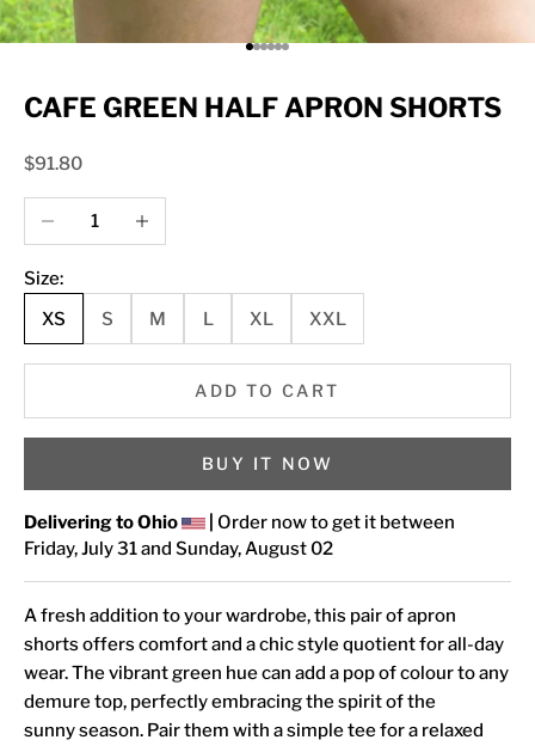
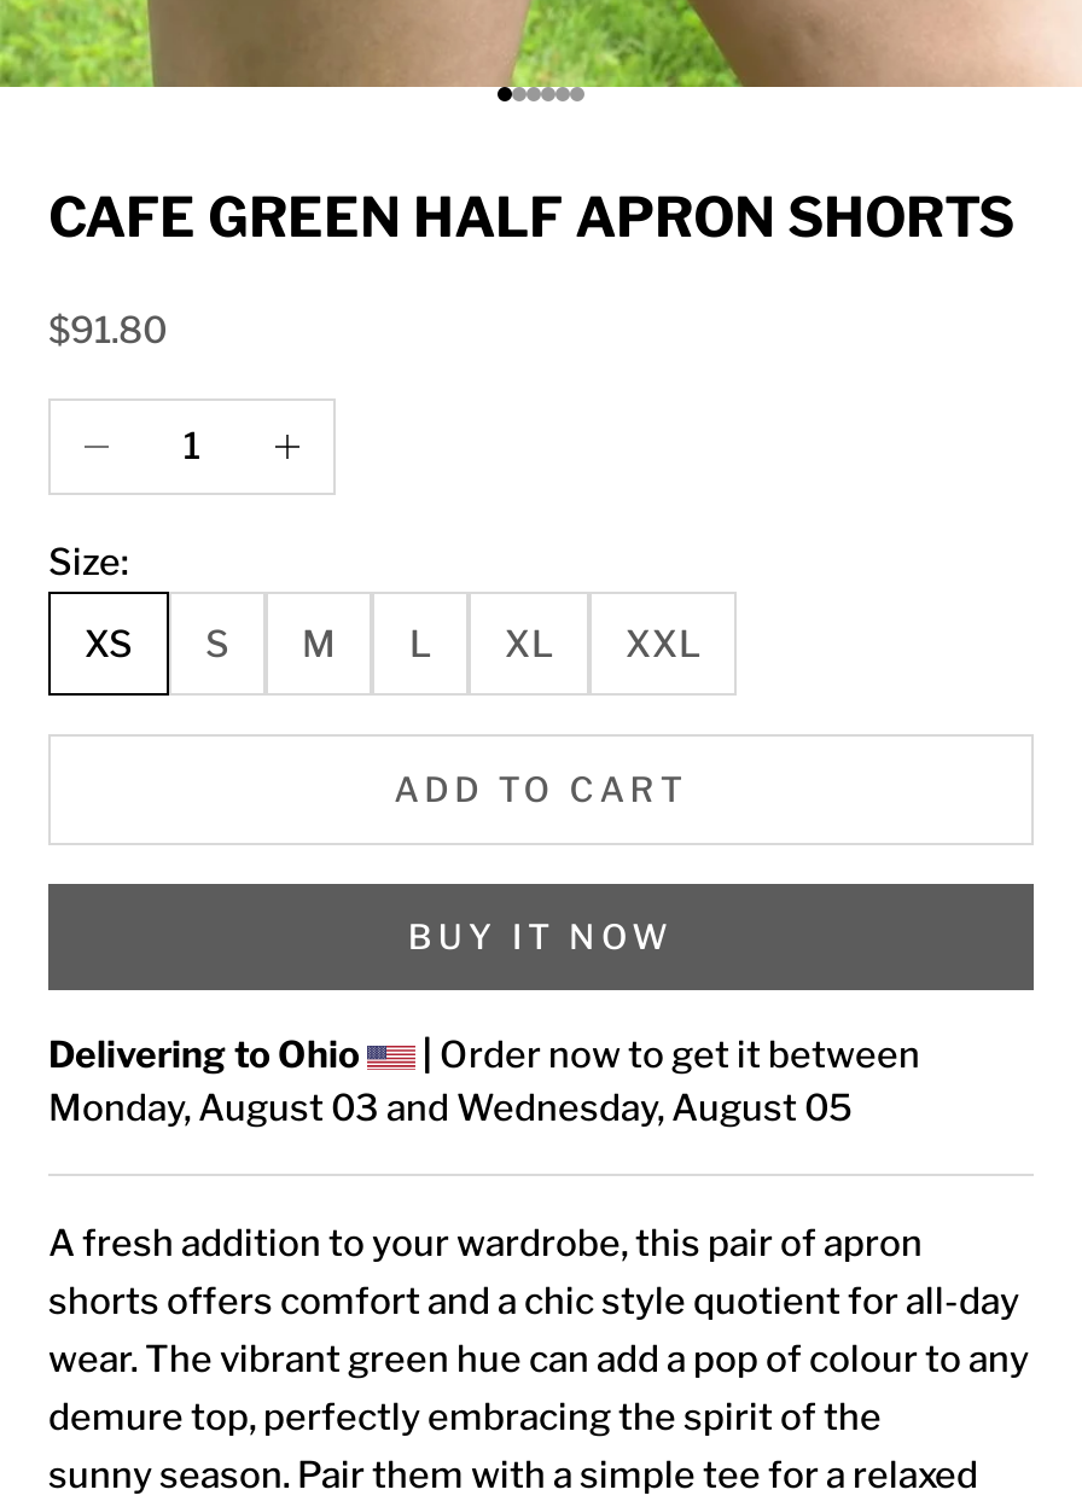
[24,538,333,559] Friday, July 31 and Sunday, August 02 -> [48,1086,853,1130] Monday, August 03 and Wednesday, August 05

